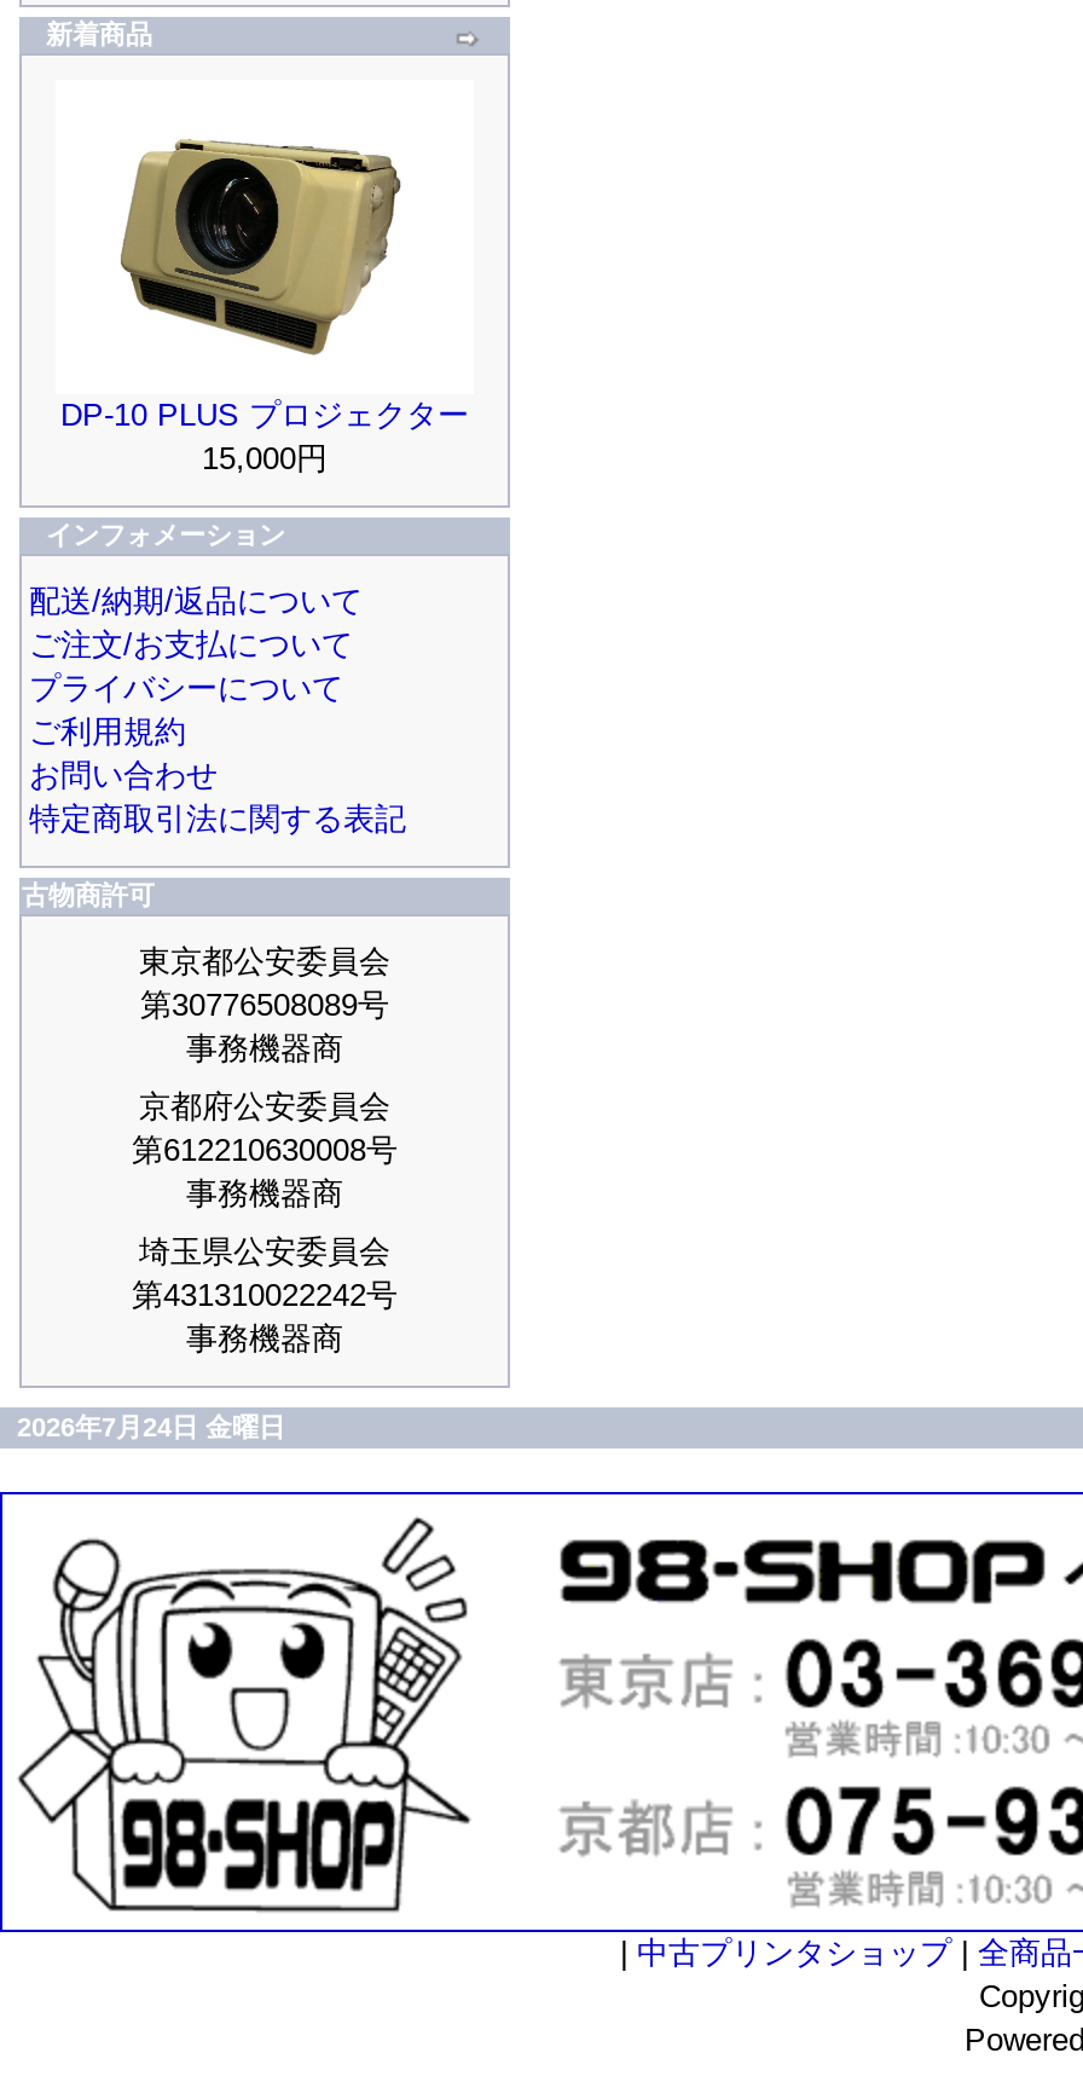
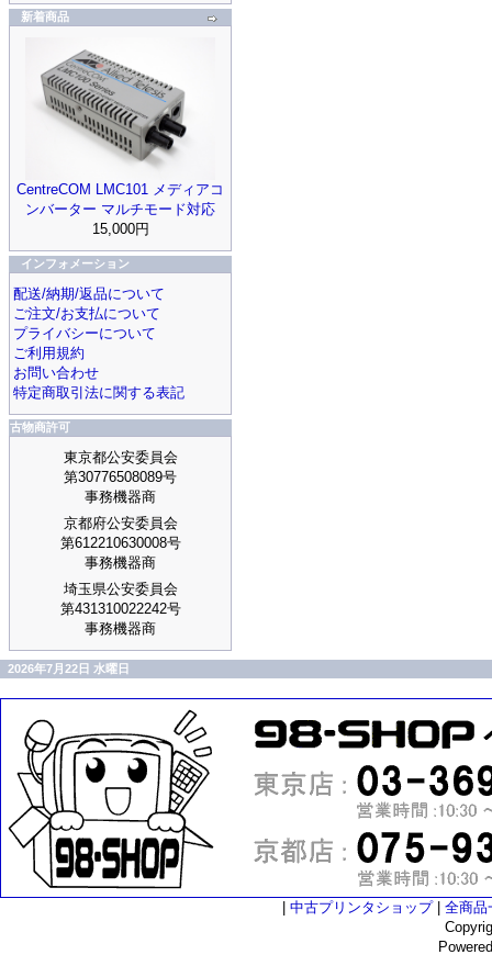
[60,109,469,433] [image] | DP-10 PLUS プロジェクター -> [16,49,224,217] [image] | CentreCOM LMC101 メディアコ | ンバーター マルチモード対応
[2,1412,300,1441] 2026年7月24日 金曜日 -> [1,662,136,675] 2026年7月22日 水曜日

